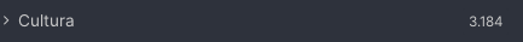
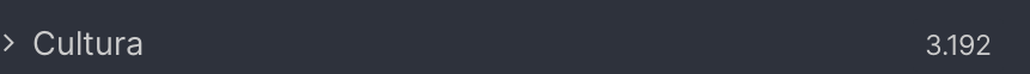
[469,13,502,30] 3.184 -> [925,28,992,62] 3.192

